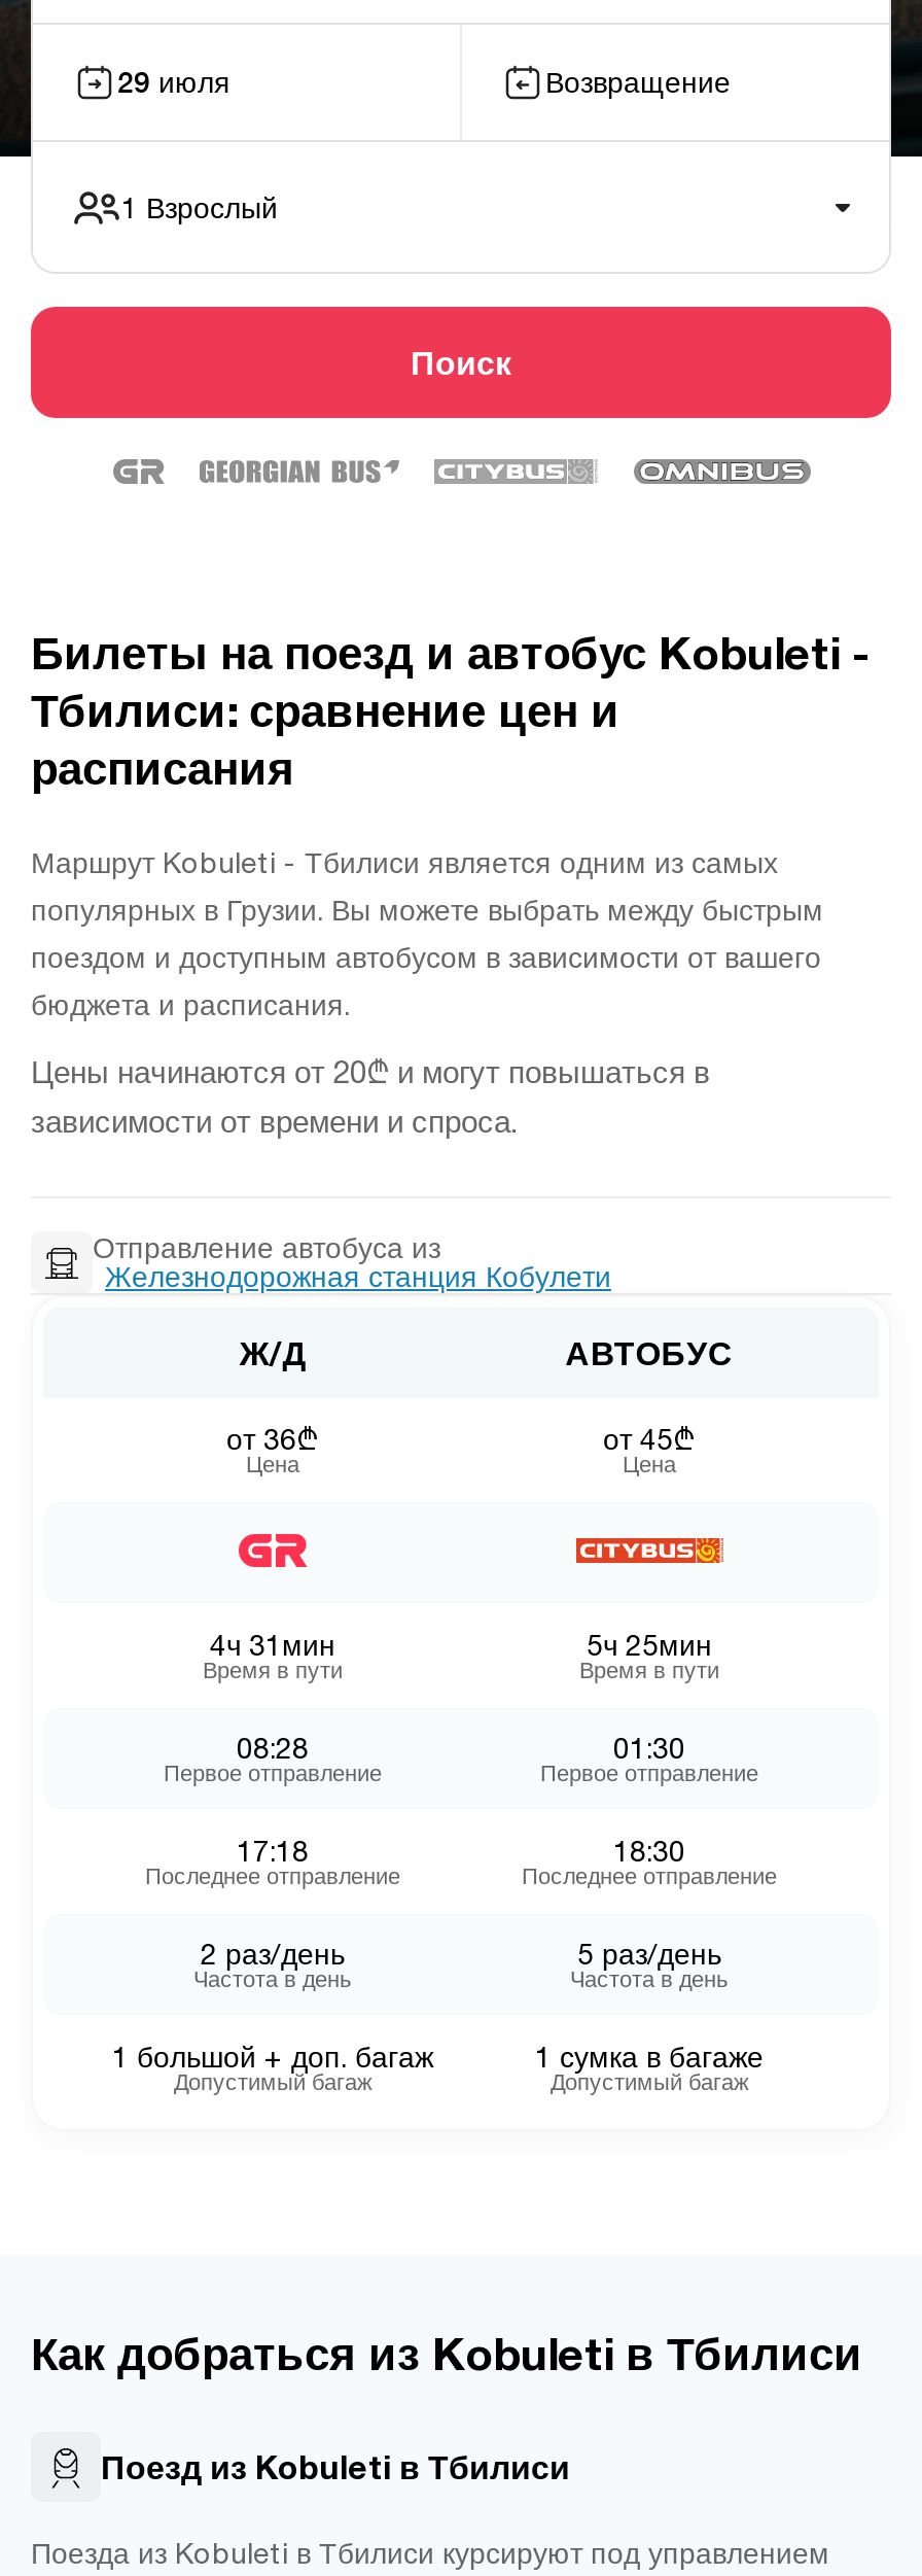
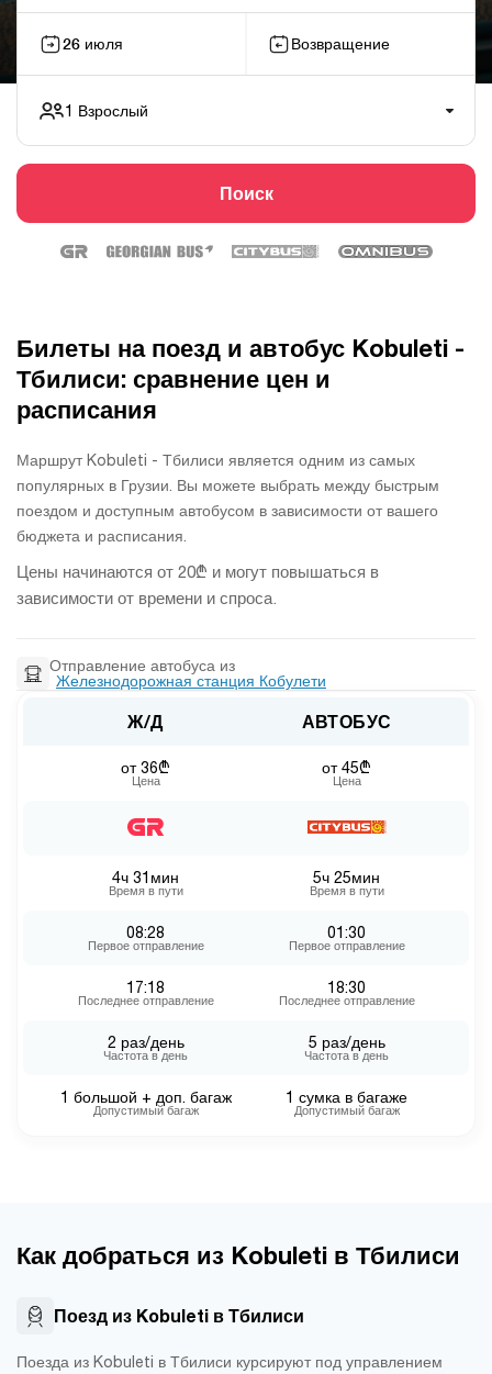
[117,64,230,99] 29 июля -> [63,34,123,53] 26 июля

